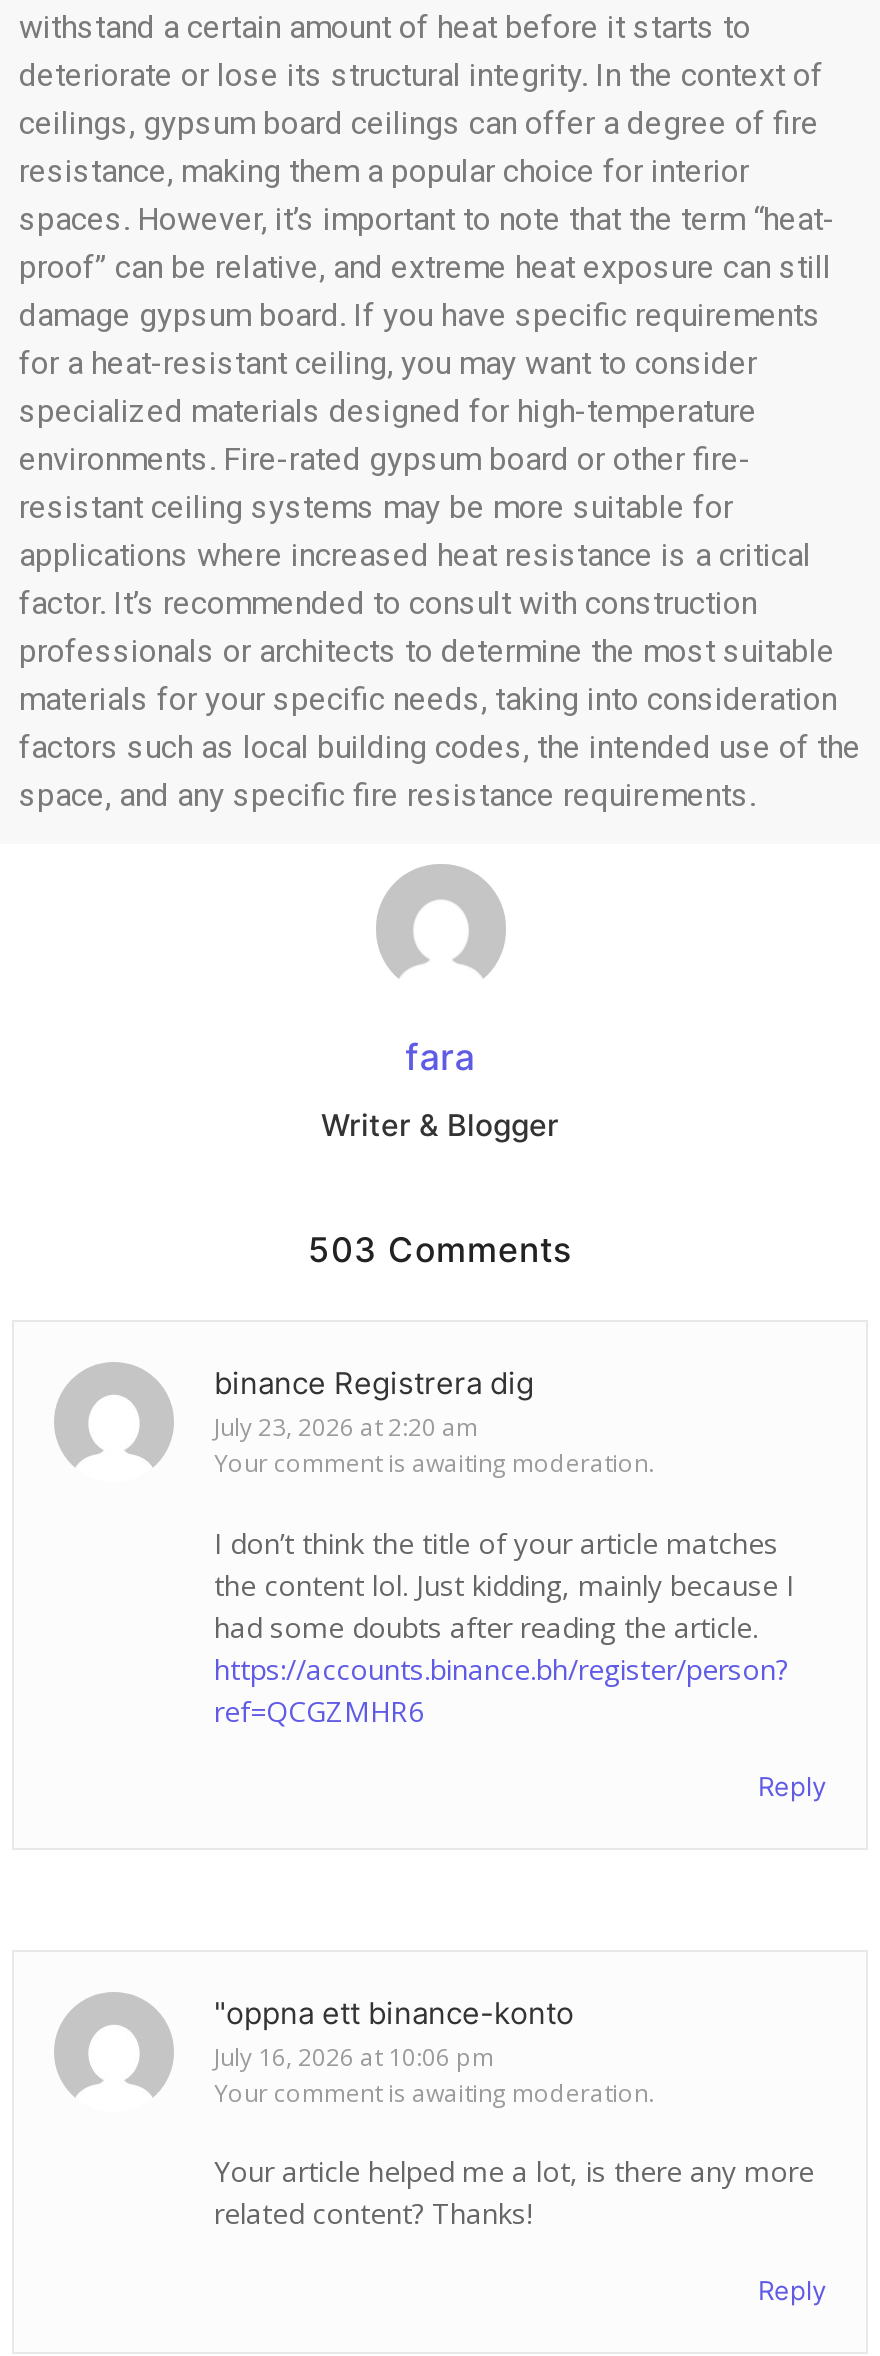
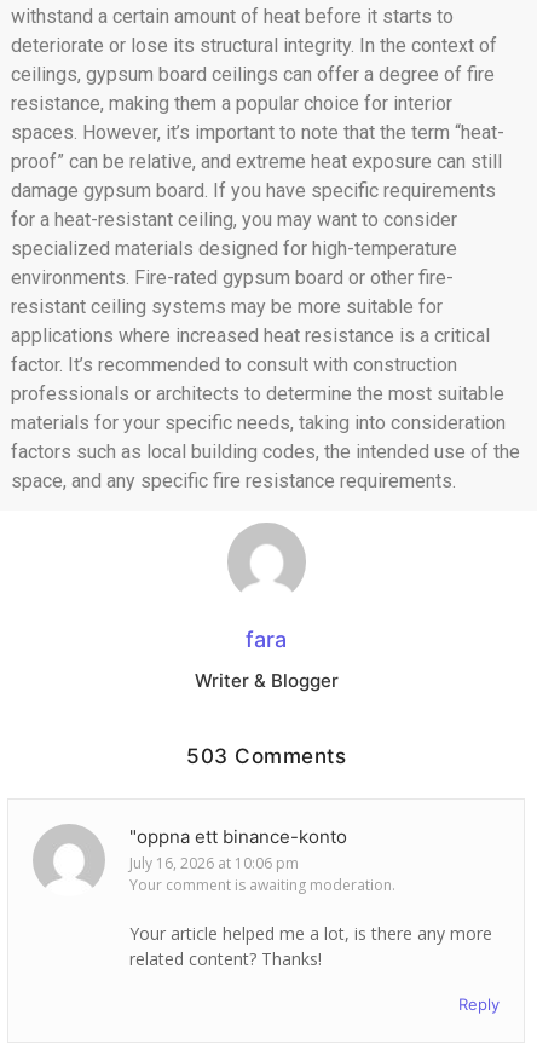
[214,1364,826,1802] binance Registrera dig | July 23, 2026 at 2:20 am | Your comment is awaiting moderation. | I don’t think the title of your article matches | the content lol. Just kidding, mainly because I | had some doubts after reading the article. | https://accounts.binance.bh/register/person? | ref=QCGZMHR6 | Reply -> none

